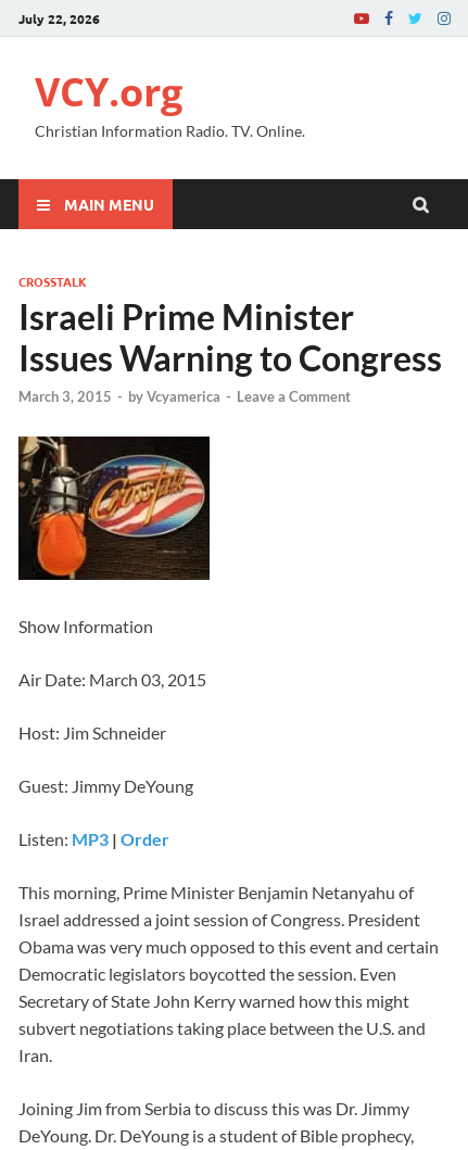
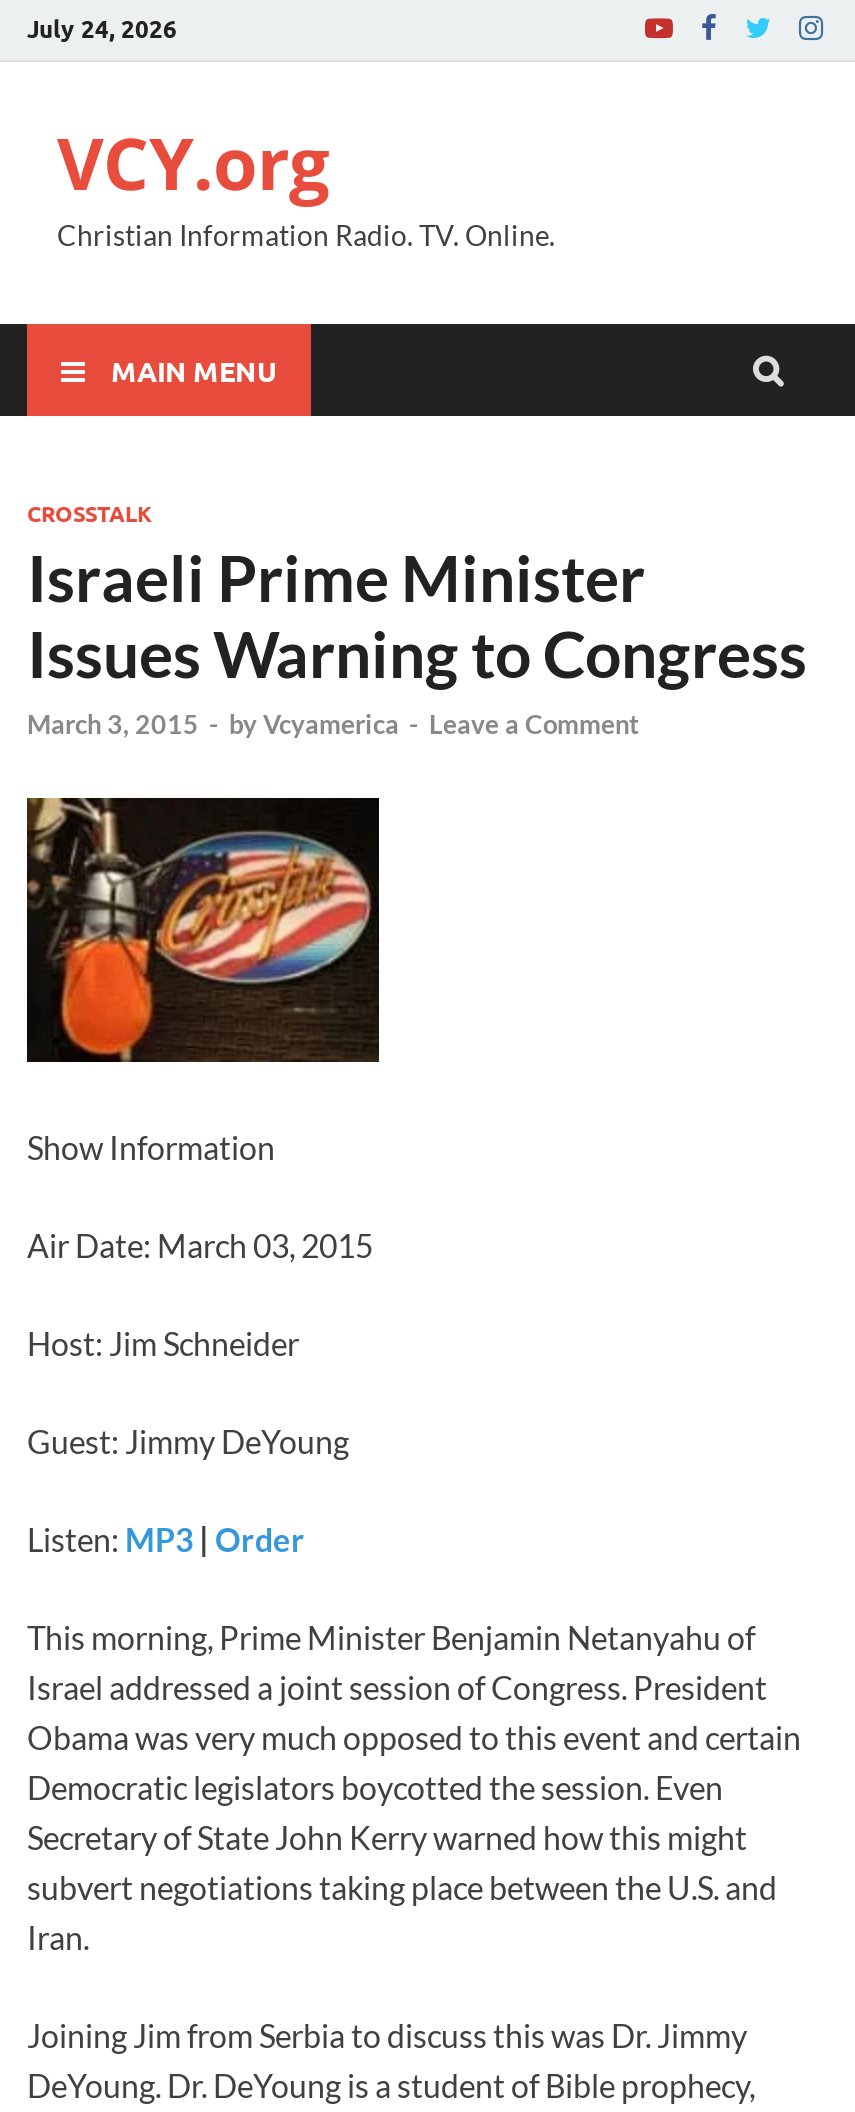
[18,9,100,27] July 22, 2026 -> [27,11,177,43] July 24, 2026

